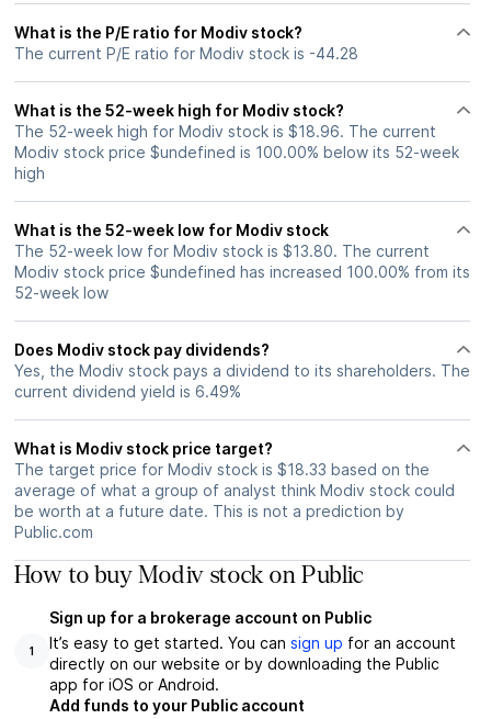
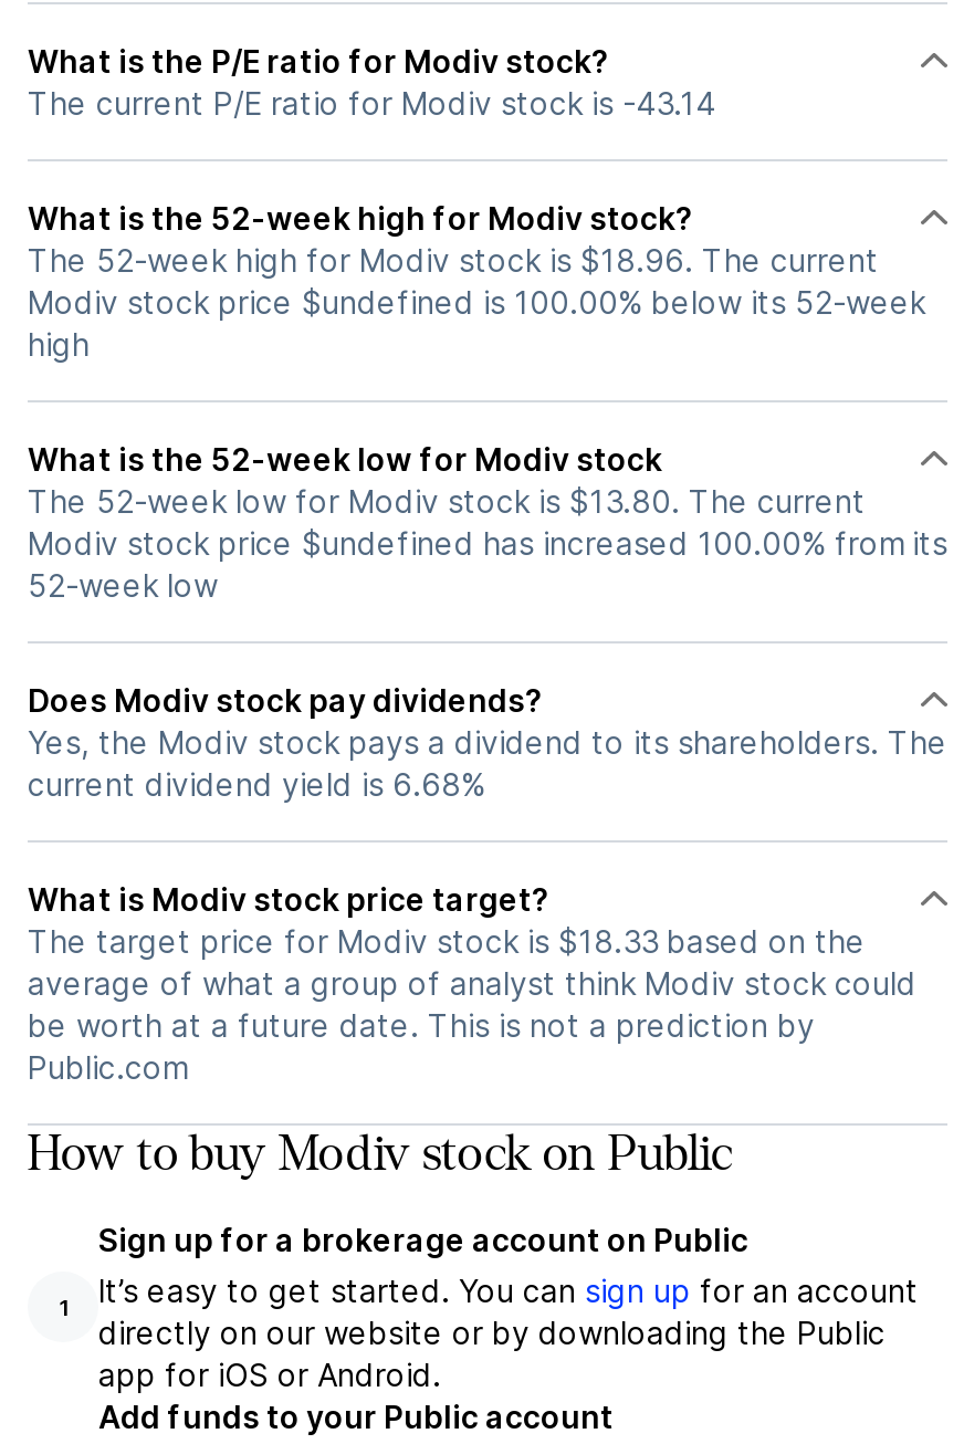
[14,44,358,63] The current P/E ratio for Modiv stock is -44.28 -> [28,84,715,122] The current P/E ratio for Modiv stock is -43.14
[14,382,241,401] current dividend yield is 6.49% -> [28,765,485,803] current dividend yield is 6.68%

